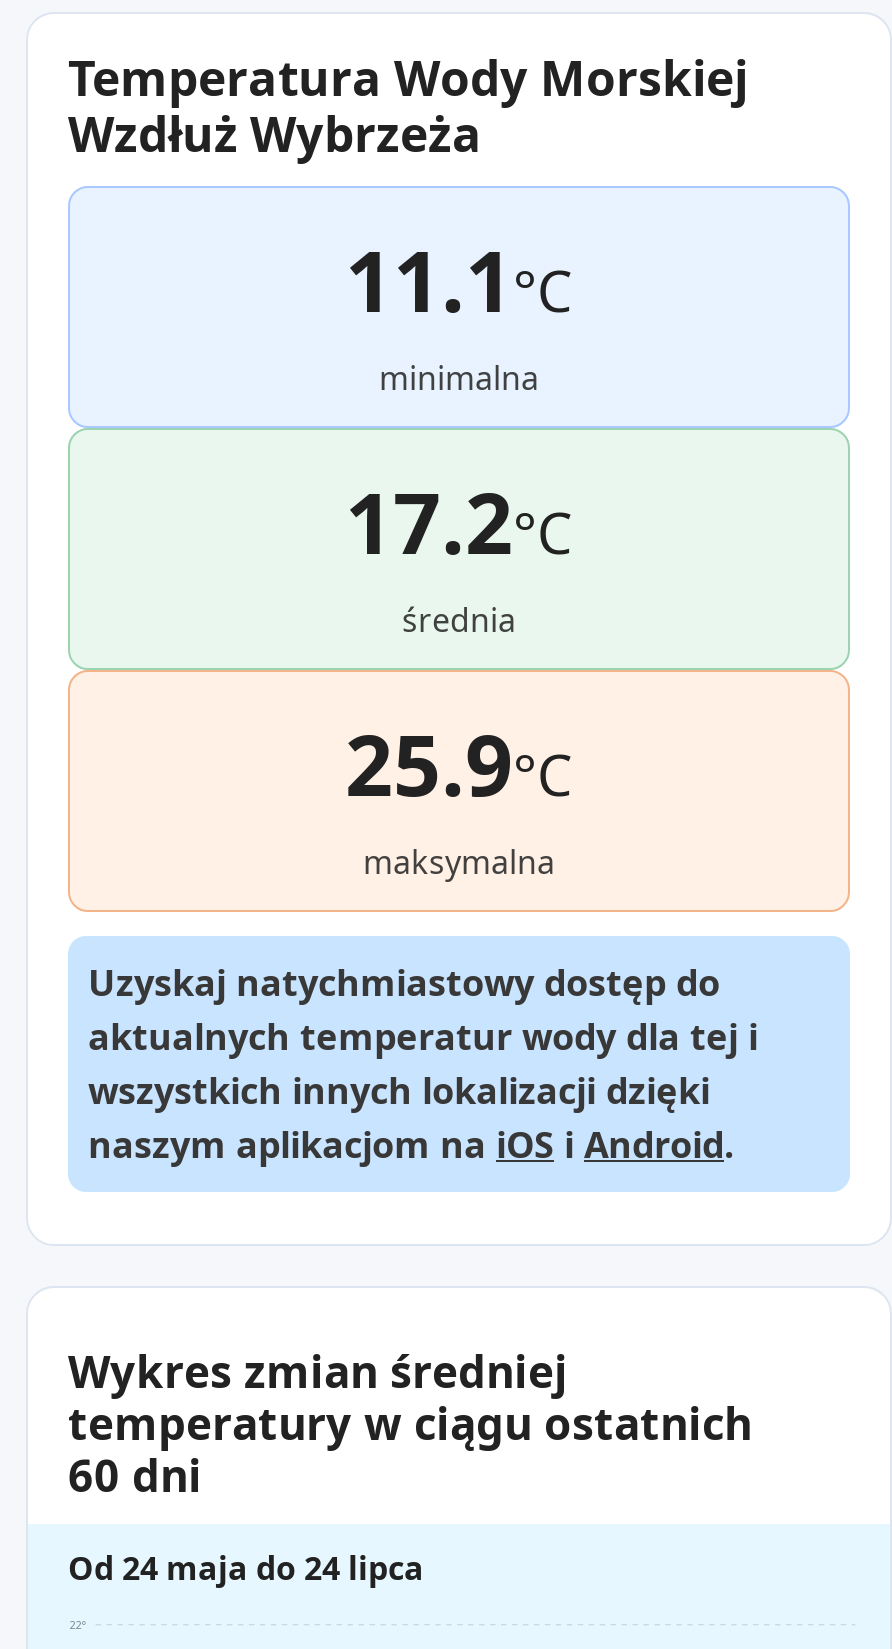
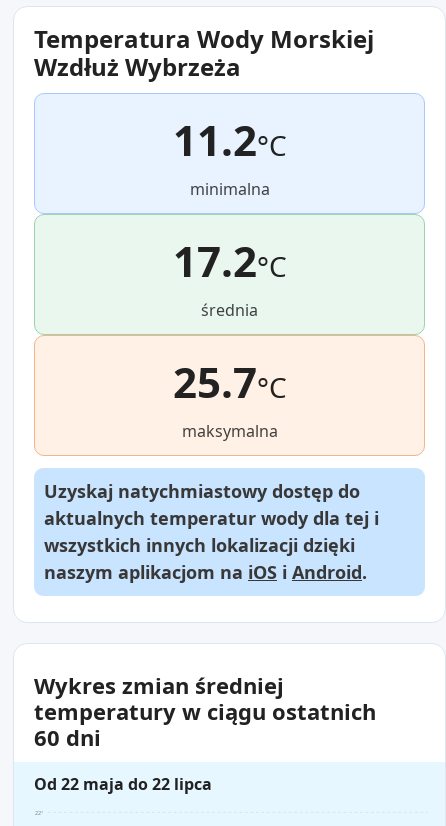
[345,222,573,336] 11.1°C -> [172,111,286,168] 11.2°C
[345,706,573,820] 25.9°C -> [172,353,286,410] 25.7°C
[68,1546,424,1590] Od 24 maja do 24 lipca -> [34,773,212,795] Od 22 maja do 22 lipca

